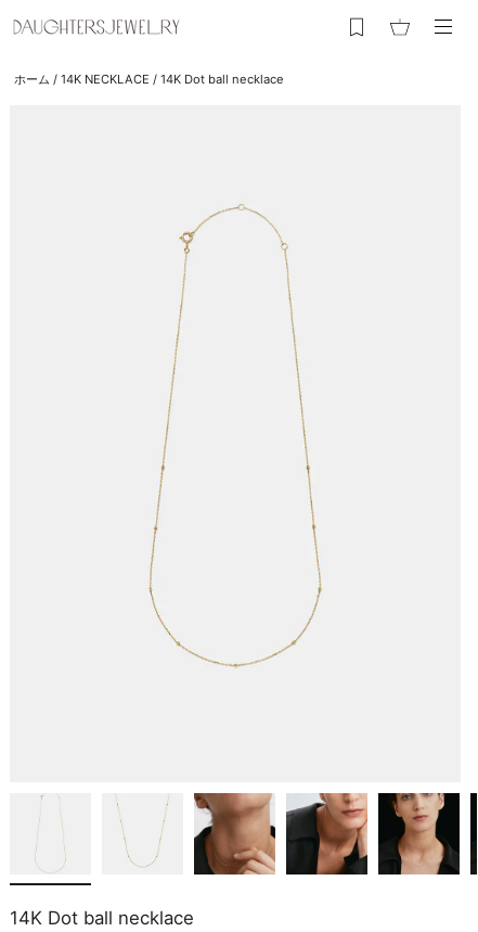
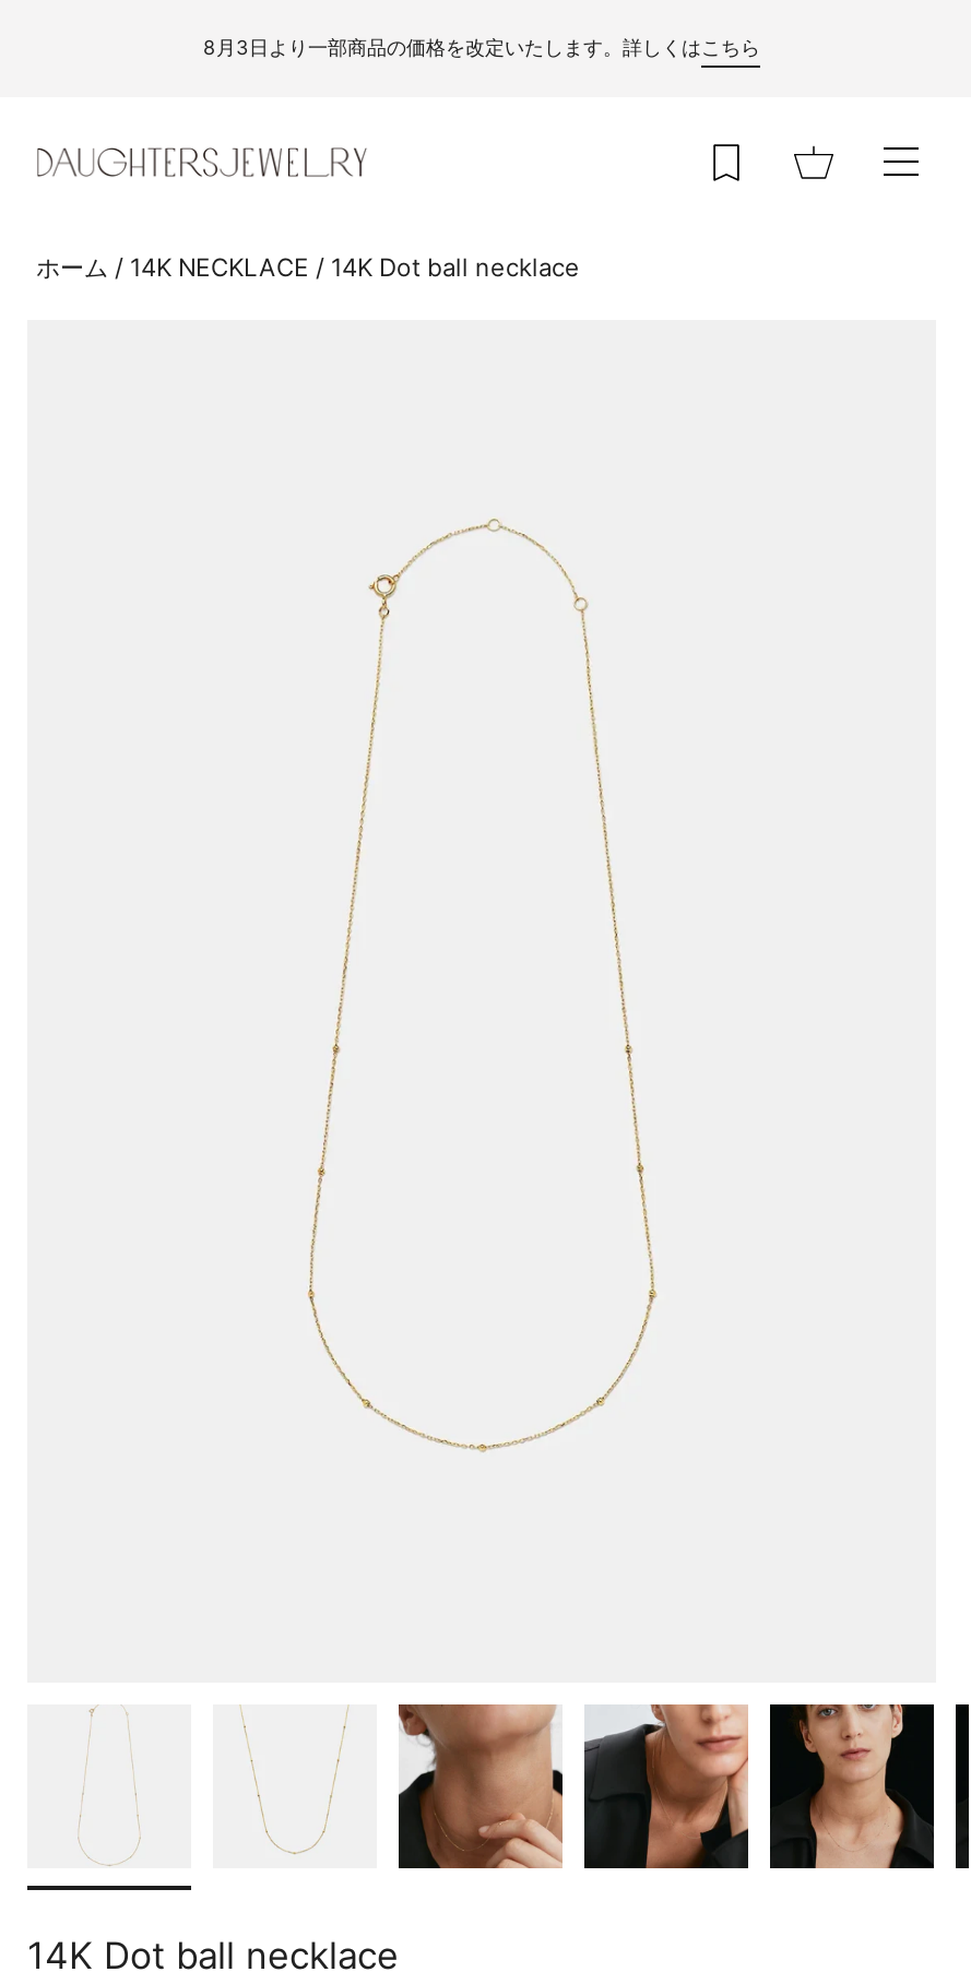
none -> [203,34,760,58] 8月3日より一部商品の価格を改定いたします。詳しくはこちら

